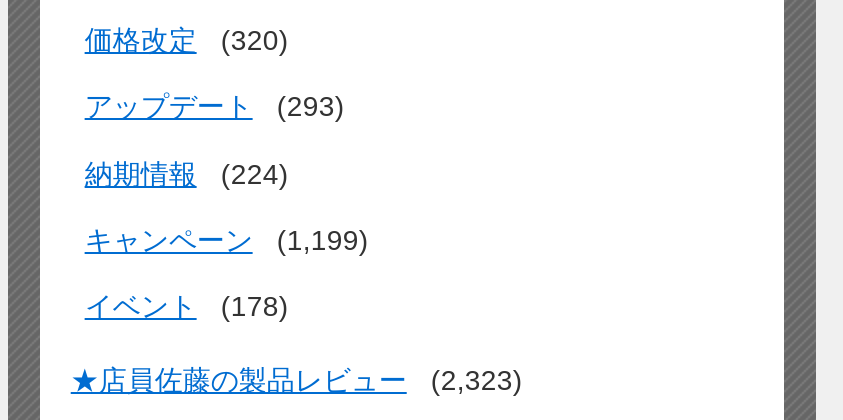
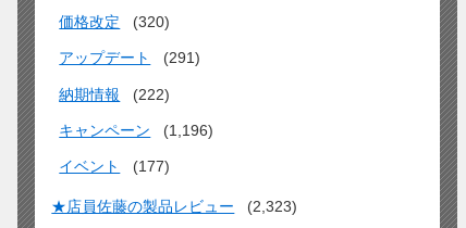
[85,91,345,123] アップデート (293) -> [59,49,201,67] アップデート (291)
[85,157,289,189] 納期情報 (224) -> [59,85,170,103] 納期情報 (222)
[85,224,369,256] キャンペーン (1,199) -> [59,121,214,139] キャンペーン (1,196)
[85,290,289,322] イベント (178) -> [59,157,170,175] イベント (177)

